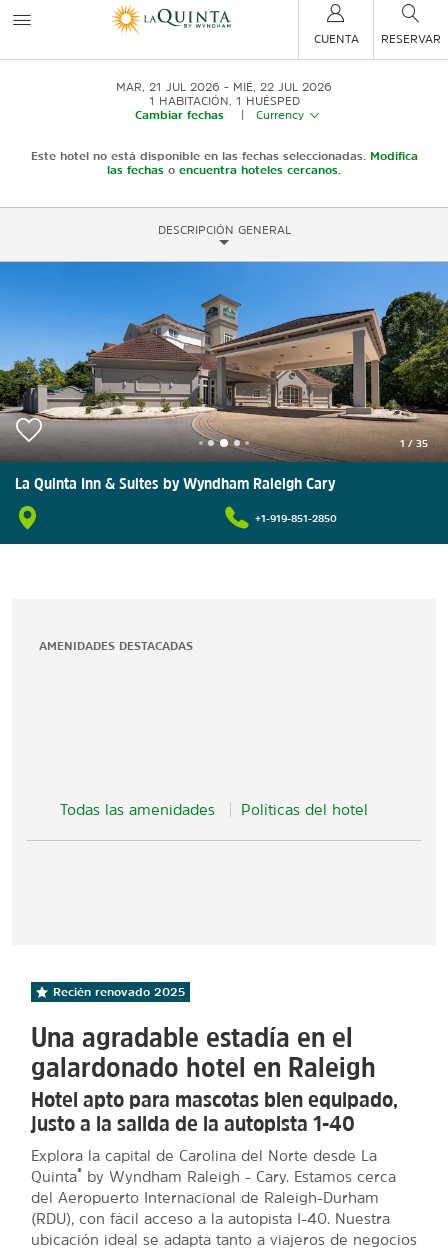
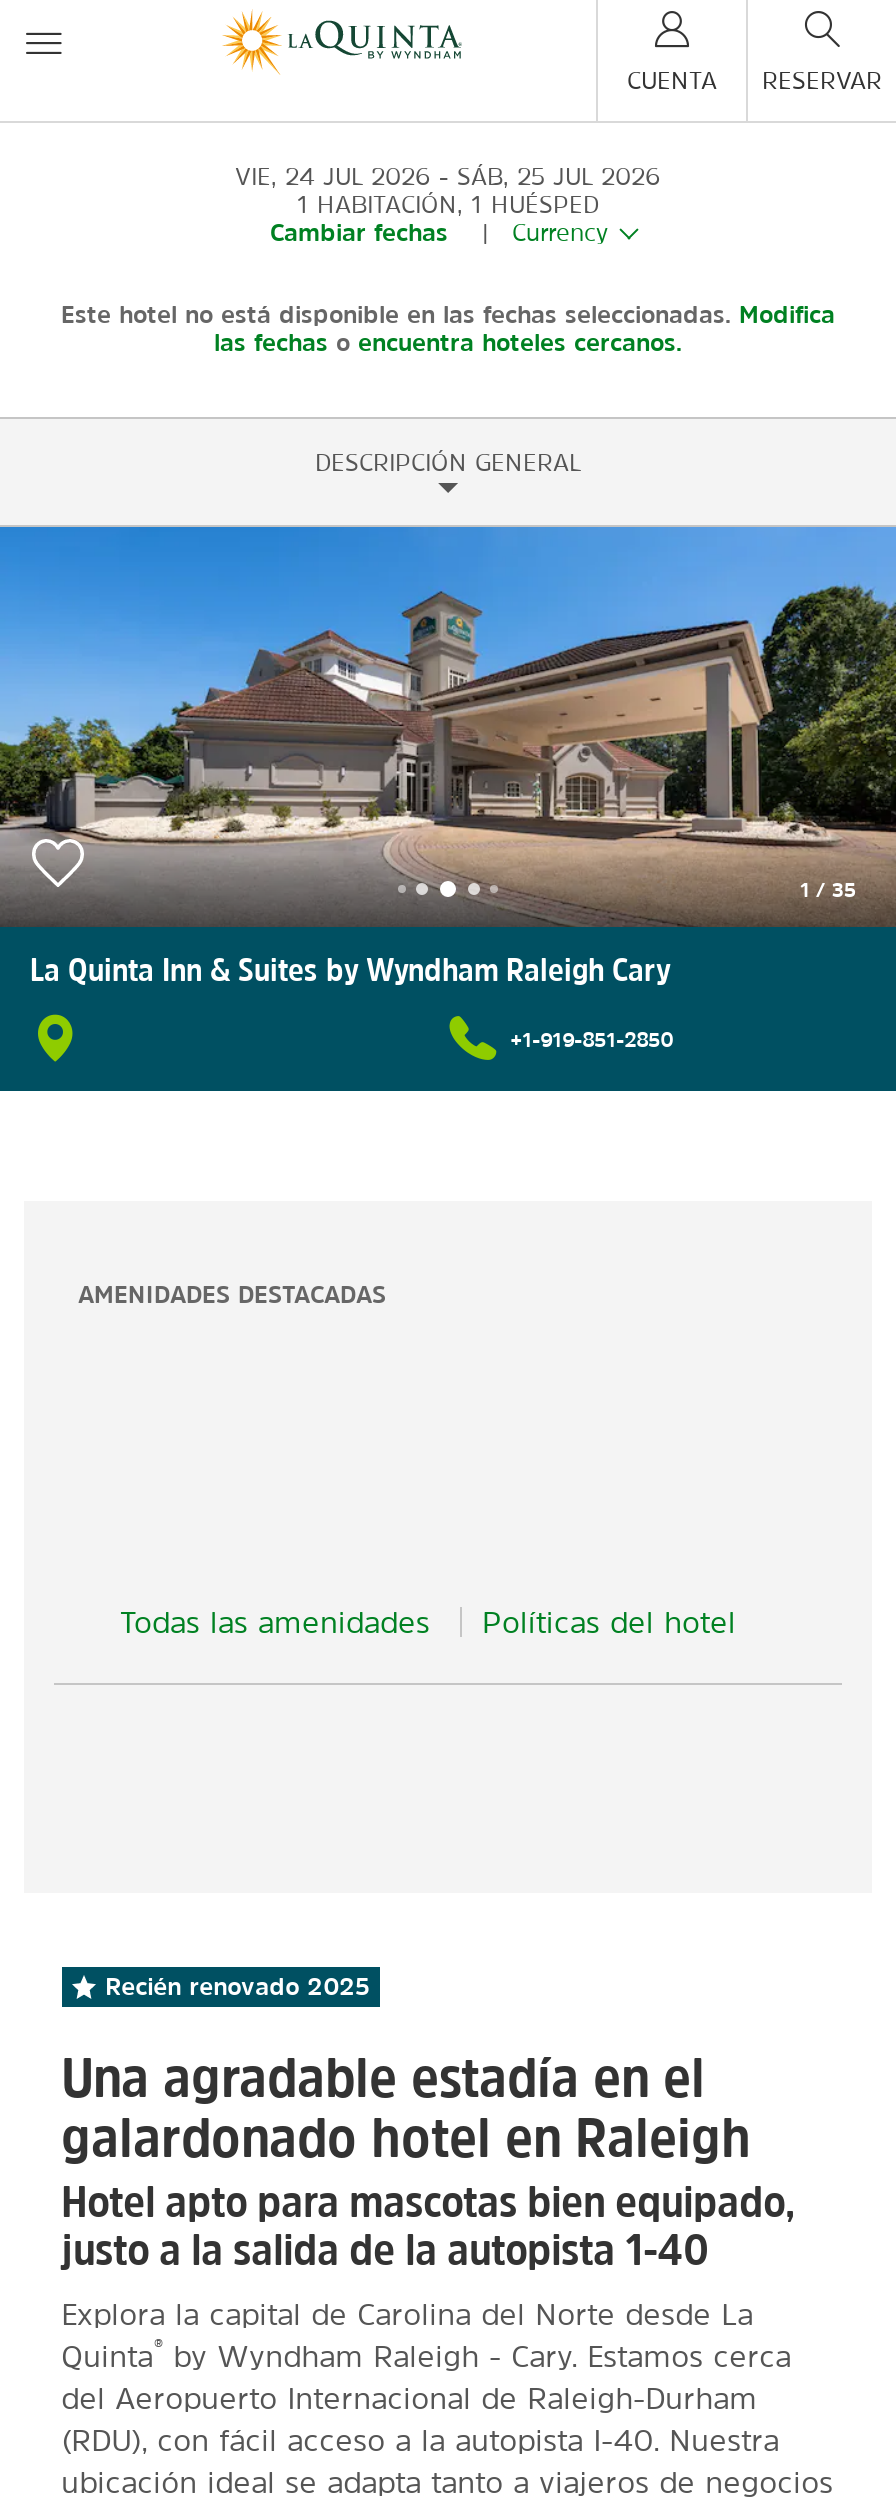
[116,81,220,93] MAR, 21 JUL 2026 -> [235,165,431,189] VIE, 24 JUL 2026
[233,81,332,93] MIÉ, 22 JUL 2026 -> [457,165,661,189] SÁB, 25 JUL 2026

